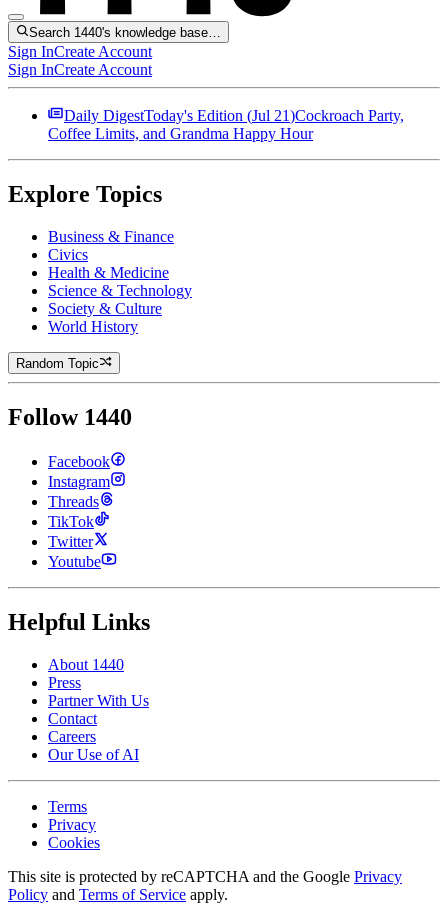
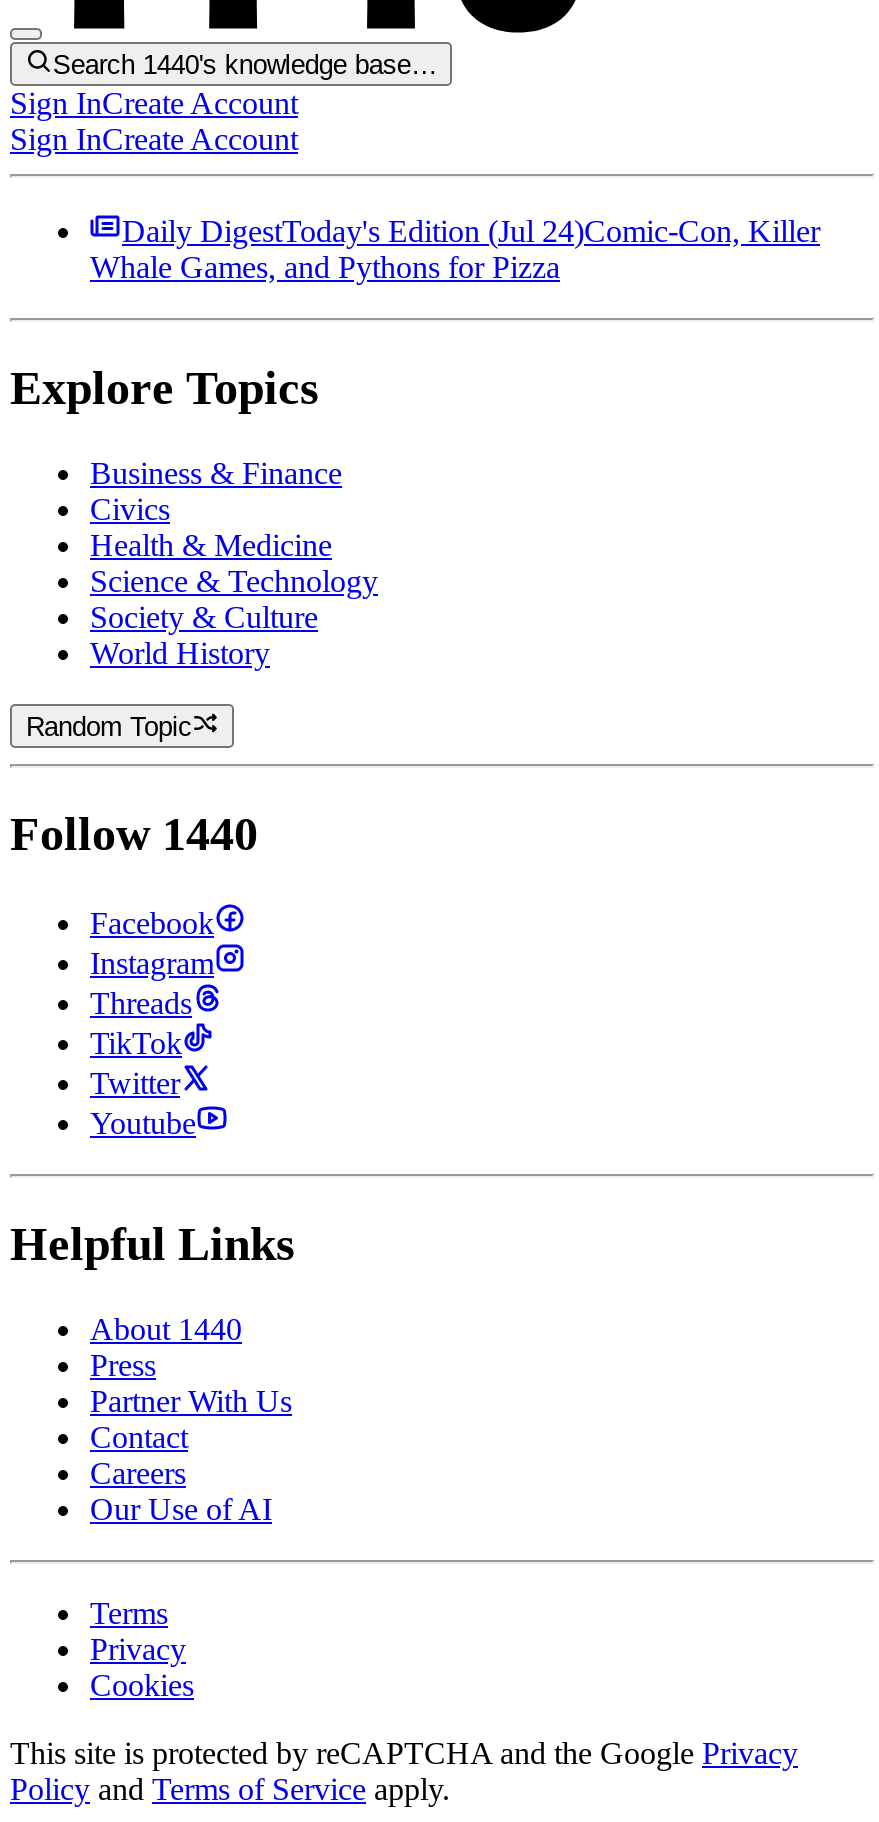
[64,107,404,124] Daily DigestToday's Edition (Jul 21)Cockroach Party, -> [122,215,820,249] Daily DigestToday's Edition (Jul 24)Comic-Con, Killer
[48,125,313,142] Coffee Limits, and Grandma Happy Hour -> [90,251,560,285] Whale Games, and Pythons for Pizza

